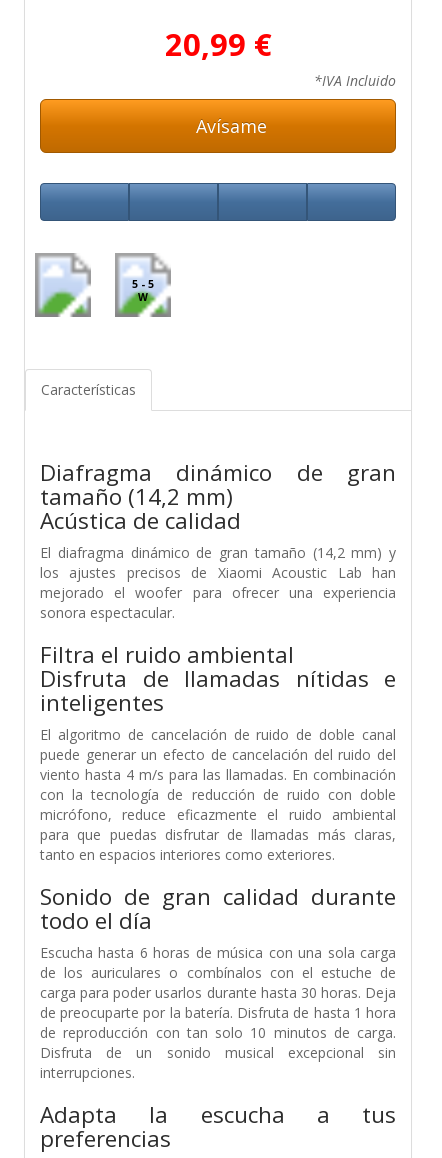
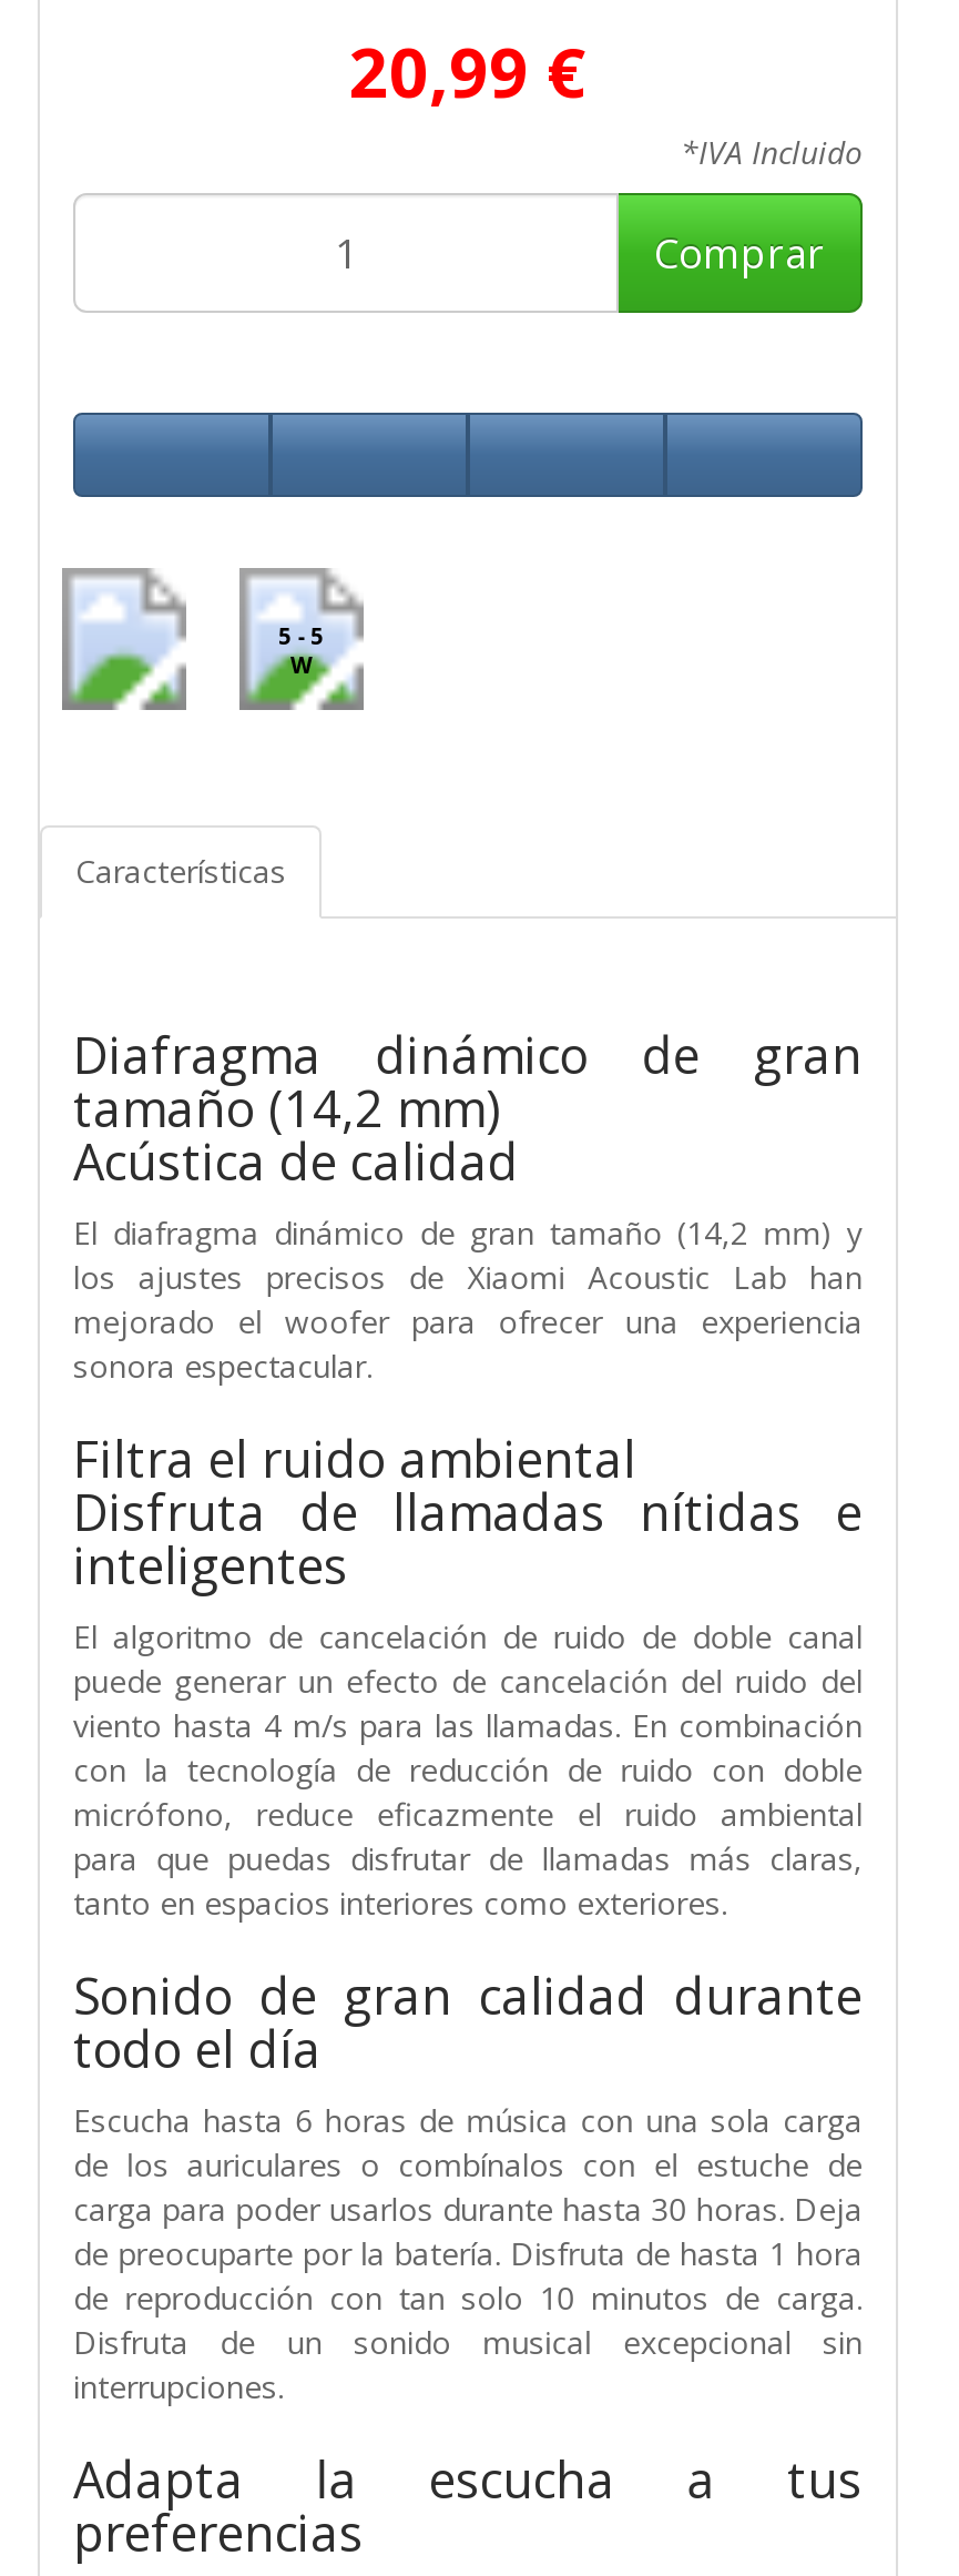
[191,114,267,138] Avísame -> [654,226,825,279] Comprar

